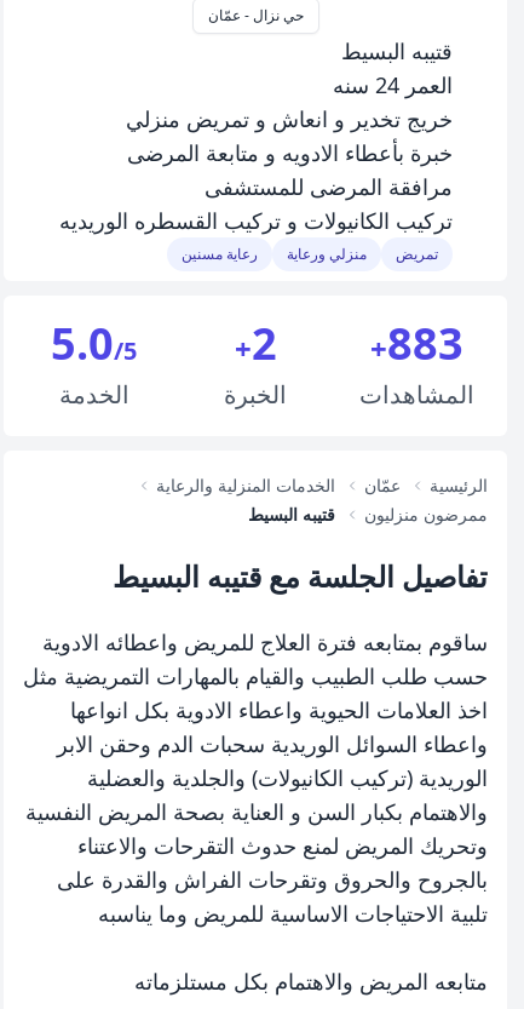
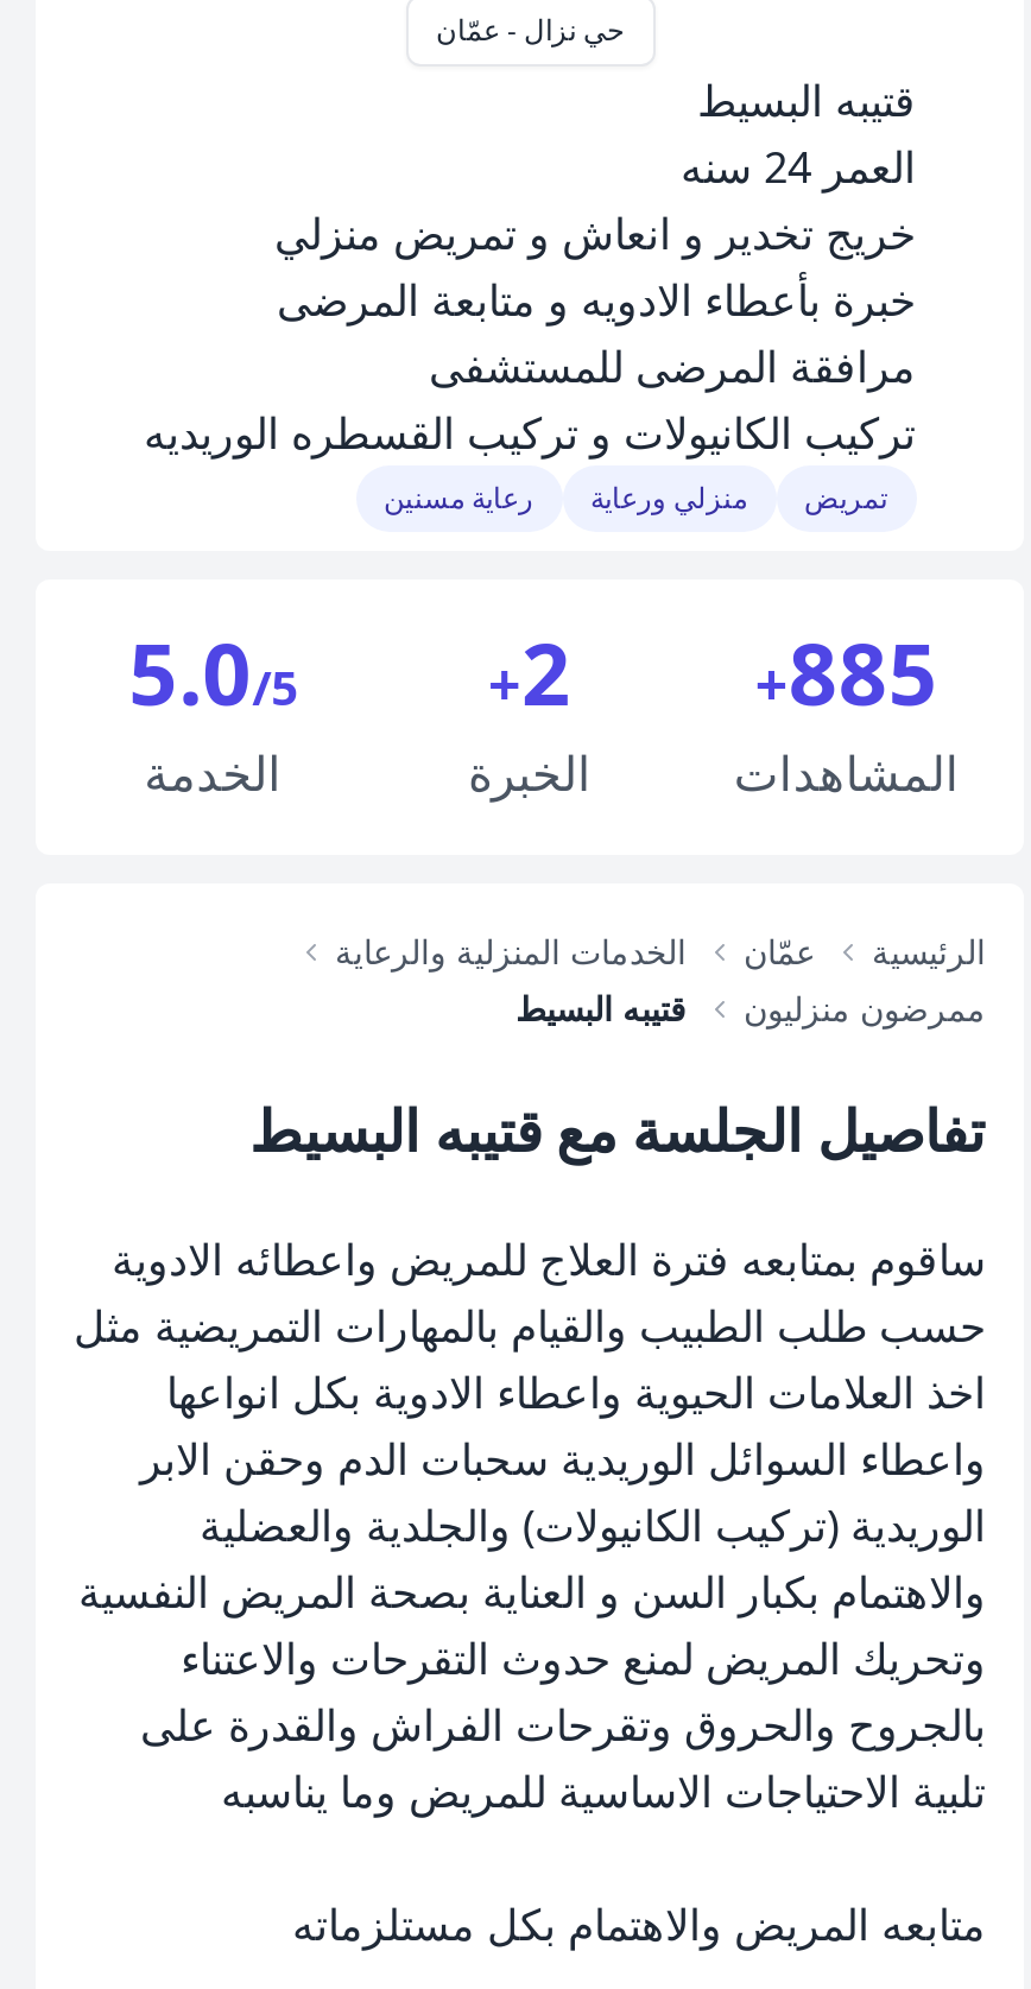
[387,314,463,373] 883 -> [788,615,938,731] 885

